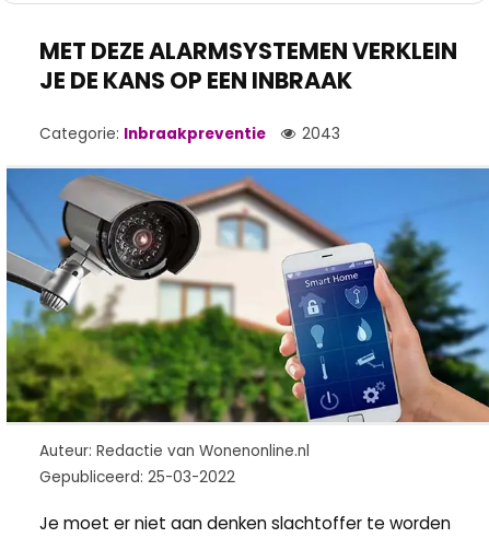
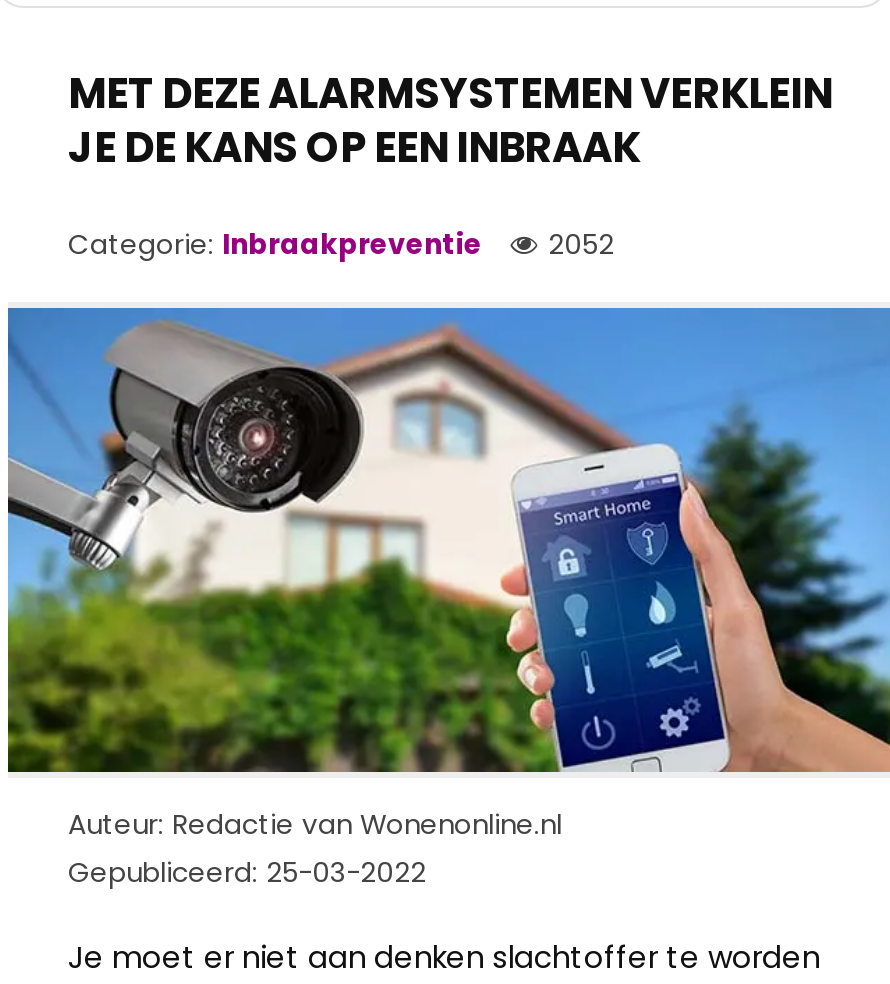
[39,124,340,144] Categorie: Inbraakpreventie 2043 -> [68,226,614,264] Categorie: Inbraakpreventie 2052

